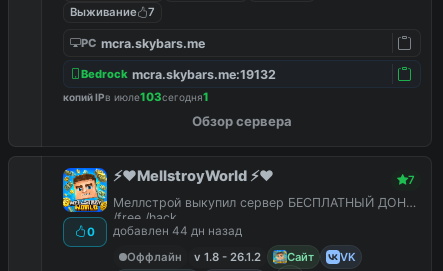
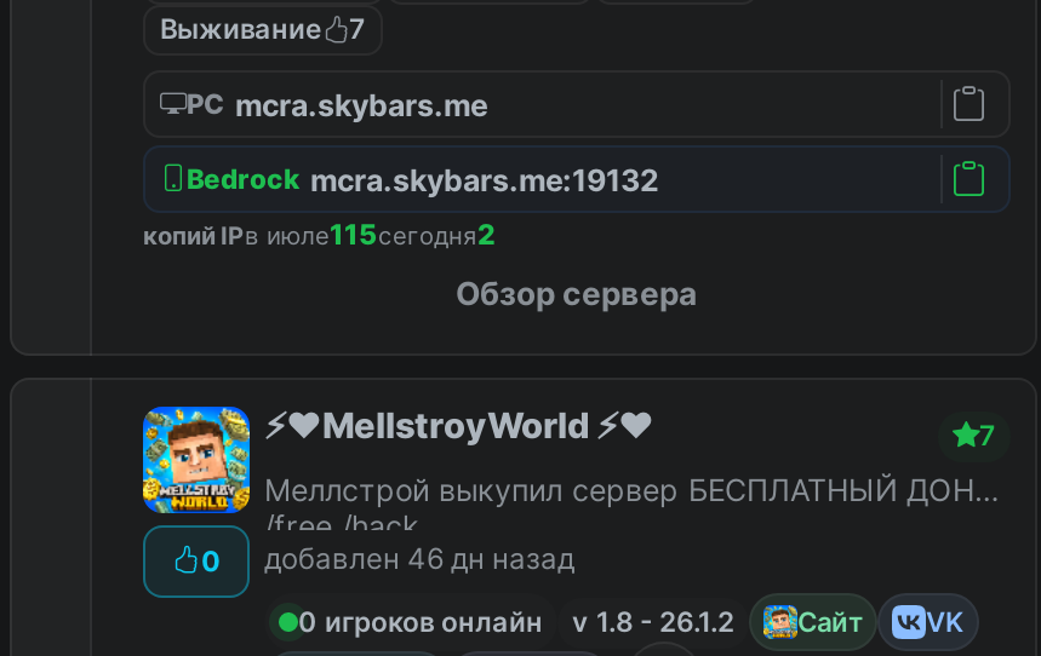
[63,90,209,104] копий IPв июле103сегодня1 -> [143,218,494,252] копий IPв июле115сегодня2
[113,224,242,238] добавлен 44 дн назад -> [264,542,574,576] добавлен 46 дн назад
[127,249,182,263] Оффлайн -> [298,604,543,638] 0 игроков онлайн

